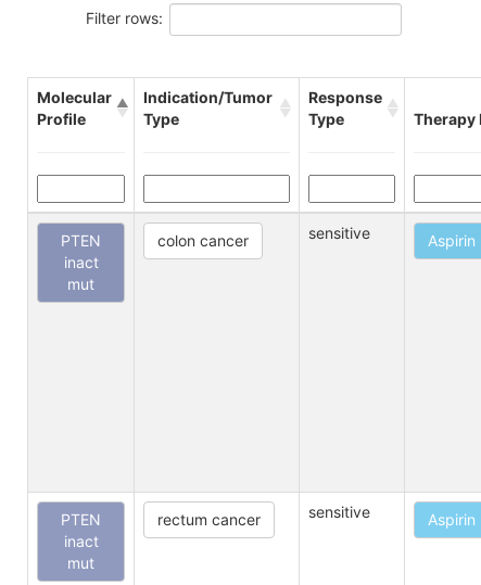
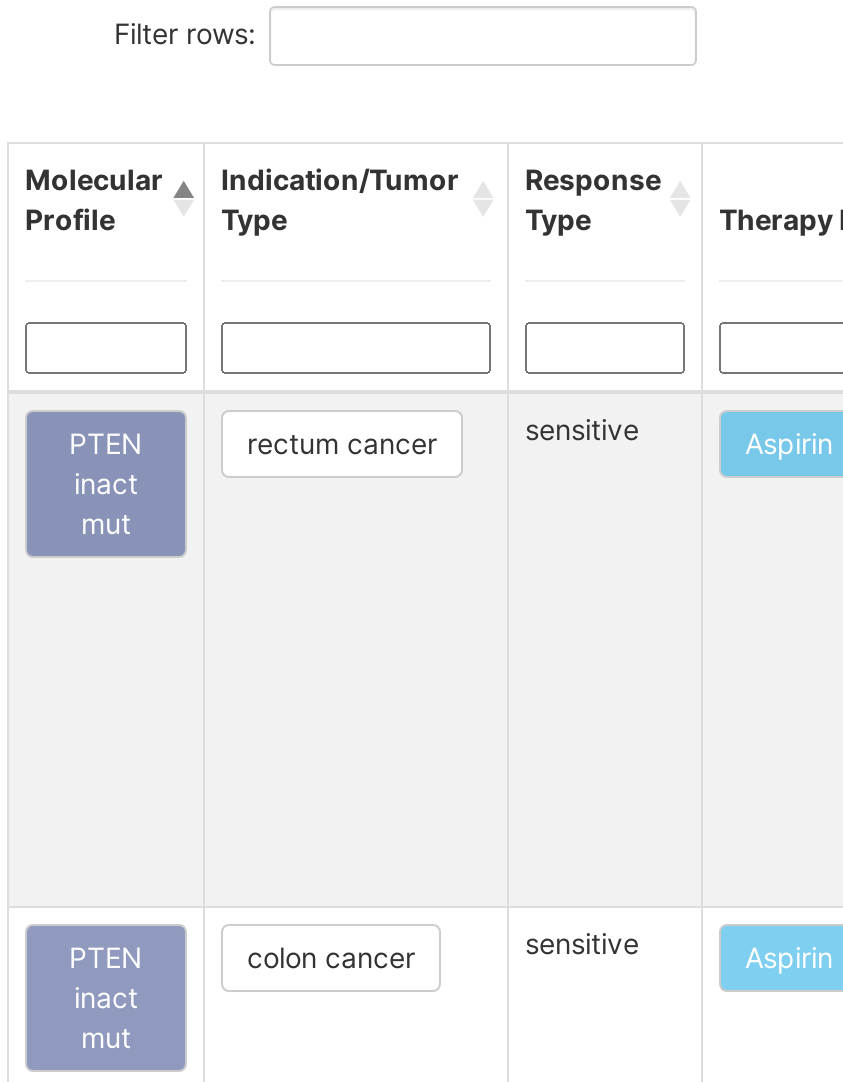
moved [157,231,249,250] -> [247,940,415,974]: colon cancer
moved [157,510,261,528] -> [247,426,437,460]: rectum cancer

